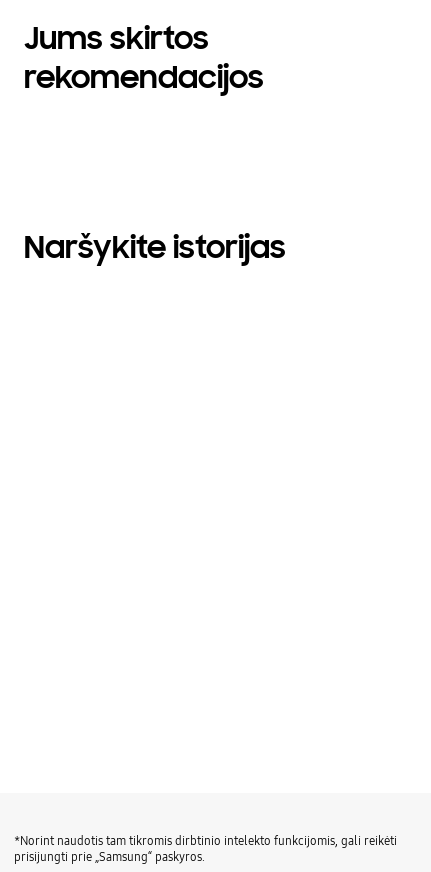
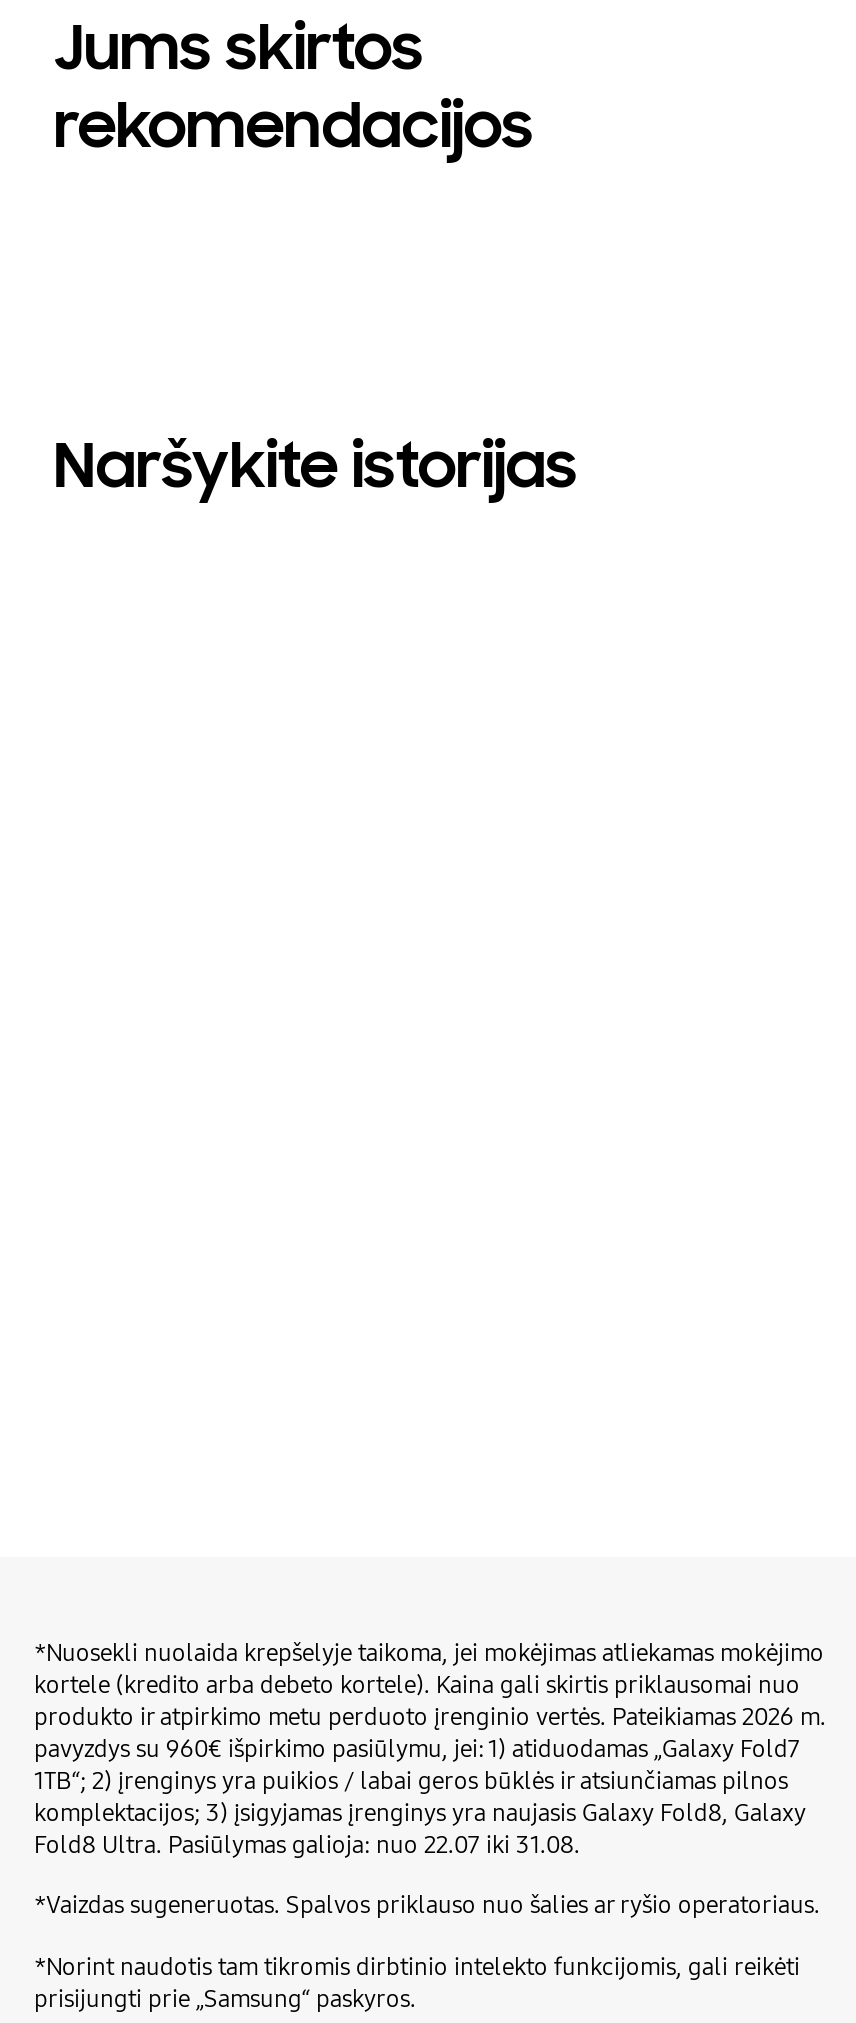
none -> [34,1636,826,1920] *Nuosekli nuolaida krepšelyje taikoma, jei mokėjimas atliekamas mokėjimo | kortele (kredito arba debeto kortele). Kaina gali skirtis priklausomai nuo | produkto ir atpirkimo metu perduoto įrenginio vertės. Pateikiamas 2026 m. | pavyzdys su 960€ išpirkimo pasiūlymu, jei: 1) atiduodamas „Galaxy Fold7 | 1TB“; 2) įrenginys yra puikios / labai geros būklės ir atsiunčiamas pilnos | komplektacijos; 3) įsigyjamas įrenginys yra naujasis Galaxy Fold8, Galaxy | Fold8 Ultra. Pasiūlymas galioja: nuo 22.07 iki 31.08. | *Vaizdas sugeneruotas. Spalvos priklauso nuo šalies ar ryšio operatoriaus.

